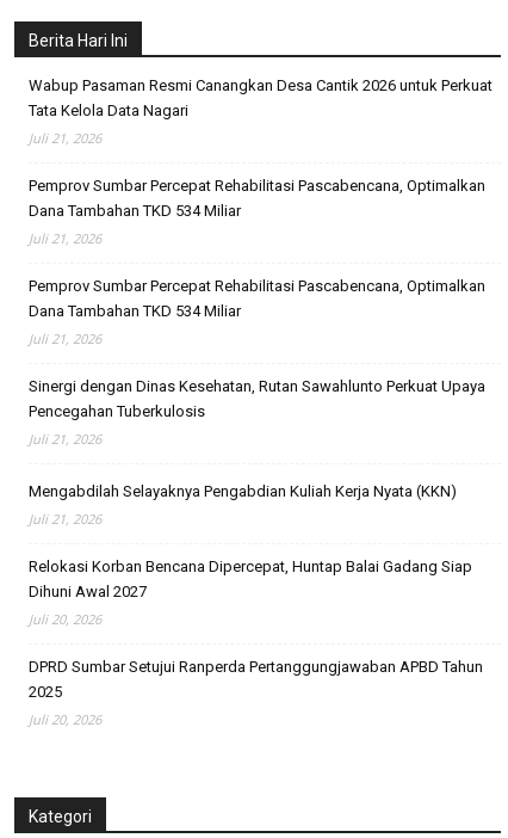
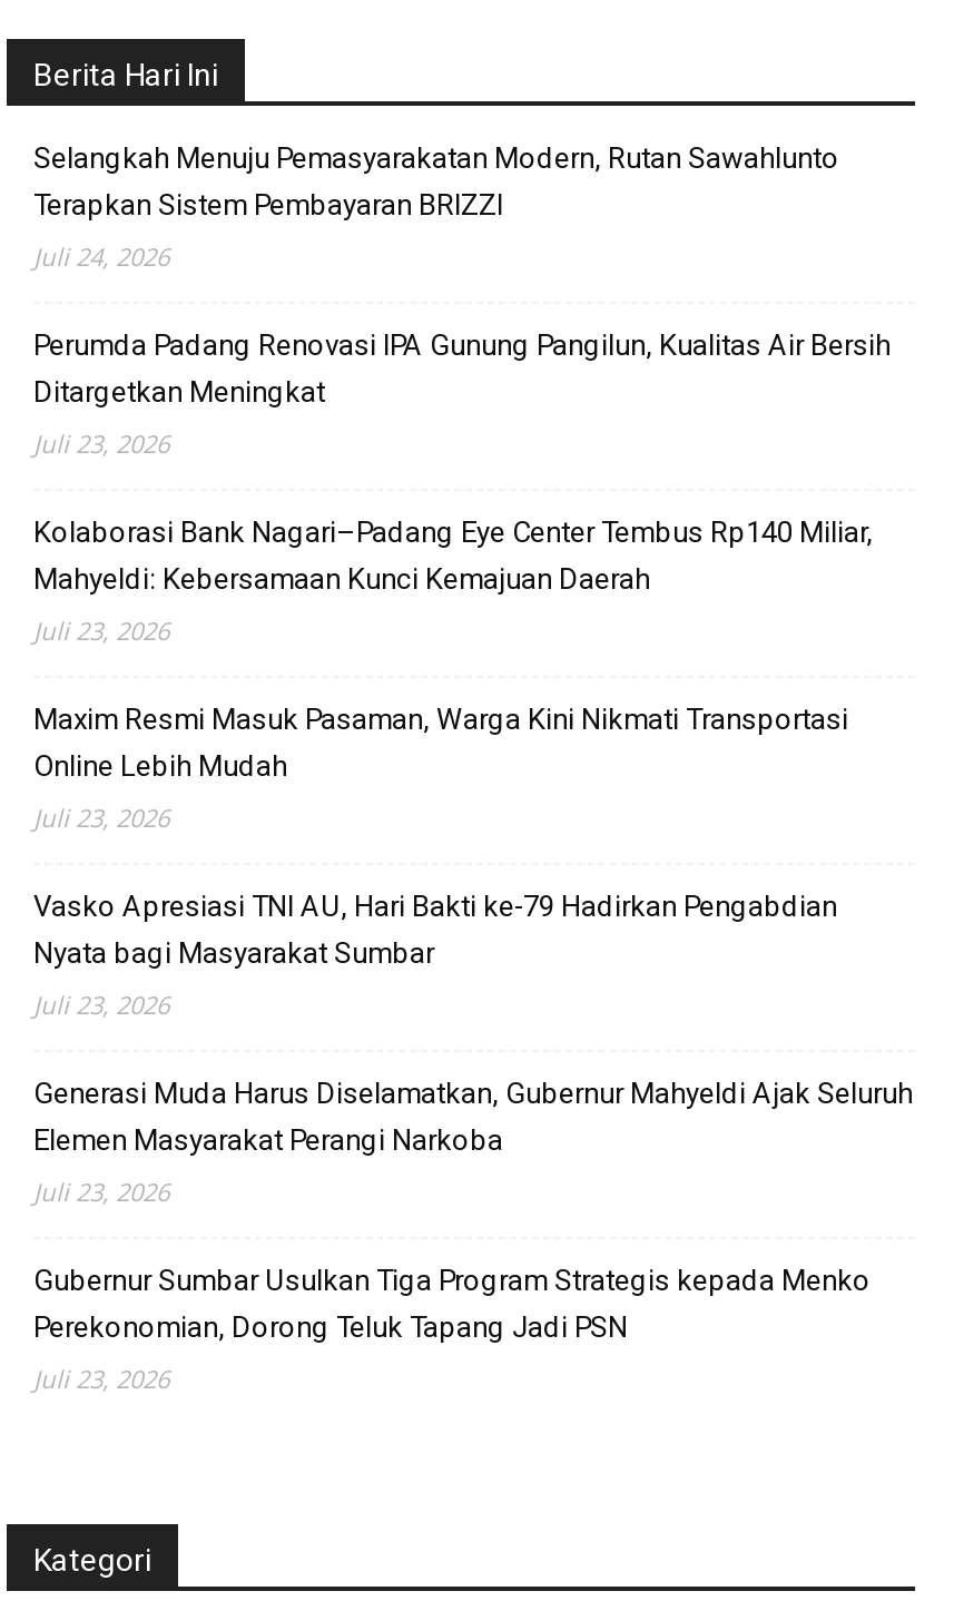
[29,77,492,120] Wabup Pasaman Resmi Canangkan Desa Cantik 2026 untuk Perkuat | Tata Kelola Data Nagari -> [33,142,839,222] Selangkah Menuju Pemasyarakatan Modern, Rutan Sawahlunto | Terapkan Sistem Pembayaran BRIZZI
[29,129,101,147] Juli 21, 2026 -> [33,240,169,273] Juli 24, 2026
[29,177,485,220] Pemprov Sumbar Percepat Rehabilitasi Pascabencana, Optimalkan | Dana Tambahan TKD 534 Miliar -> [33,329,891,409] Perumda Padang Renovasi IPA Gunung Pangilun, Kualitas Air Bersih | Ditargetkan Meningkat
[29,230,101,247] Juli 21, 2026 -> [33,427,169,460] Juli 23, 2026
[29,277,485,320] Pemprov Sumbar Percepat Rehabilitasi Pascabencana, Optimalkan | Dana Tambahan TKD 534 Miliar -> [33,516,873,596] Kolaborasi Bank Nagari–Padang Eye Center Tembus Rp140 Miliar, | Mahyeldi: Kebersamaan Kunci Kemajuan Daerah
[29,330,101,348] Juli 21, 2026 -> [33,614,169,648] Juli 23, 2026
[29,378,485,421] Sinergi dengan Dinas Kesehatan, Rutan Sawahlunto Perkuat Upaya | Pencegahan Tuberkulosis -> [33,703,848,783] Maxim Resmi Masuk Pasaman, Warga Kini Nikmati Transportasi | Online Lebih Mudah
[29,430,101,448] Juli 21, 2026 -> [33,801,169,835] Juli 23, 2026
[29,483,457,501] Mengabdilah Selayaknya Pengabdian Kuliah Kerja Nyata (KKN) -> [33,890,837,970] Vasko Apresiasi TNI AU, Hari Bakti ke-79 Hadirkan Pengabdian | Nyata bagi Masyarakat Sumbar
[29,510,101,528] Juli 21, 2026 -> [33,988,169,1022] Juli 23, 2026
[29,558,472,601] Relokasi Korban Bencana Dipercepat, Huntap Balai Gadang Siap | Dihuni Awal 2027 -> [33,1077,913,1157] Generasi Muda Harus Diselamatkan, Gubernur Mahyeldi Ajak Seluruh | Elemen Masyarakat Perangi Narkoba
[29,610,101,628] Juli 20, 2026 -> [33,1175,169,1209] Juli 23, 2026
[29,658,483,701] DPRD Sumbar Setujui Ranperda Pertanggungjawaban APBD Tahun | 2025 -> [33,1264,871,1344] Gubernur Sumbar Usulkan Tiga Program Strategis kepada Menko | Perekonomian, Dorong Teluk Tapang Jadi PSN
[29,711,101,729] Juli 20, 2026 -> [33,1362,169,1396] Juli 23, 2026

